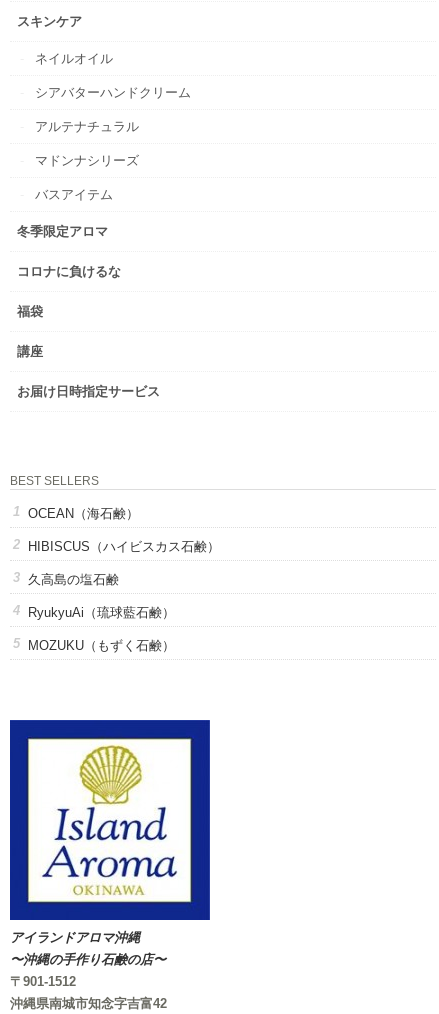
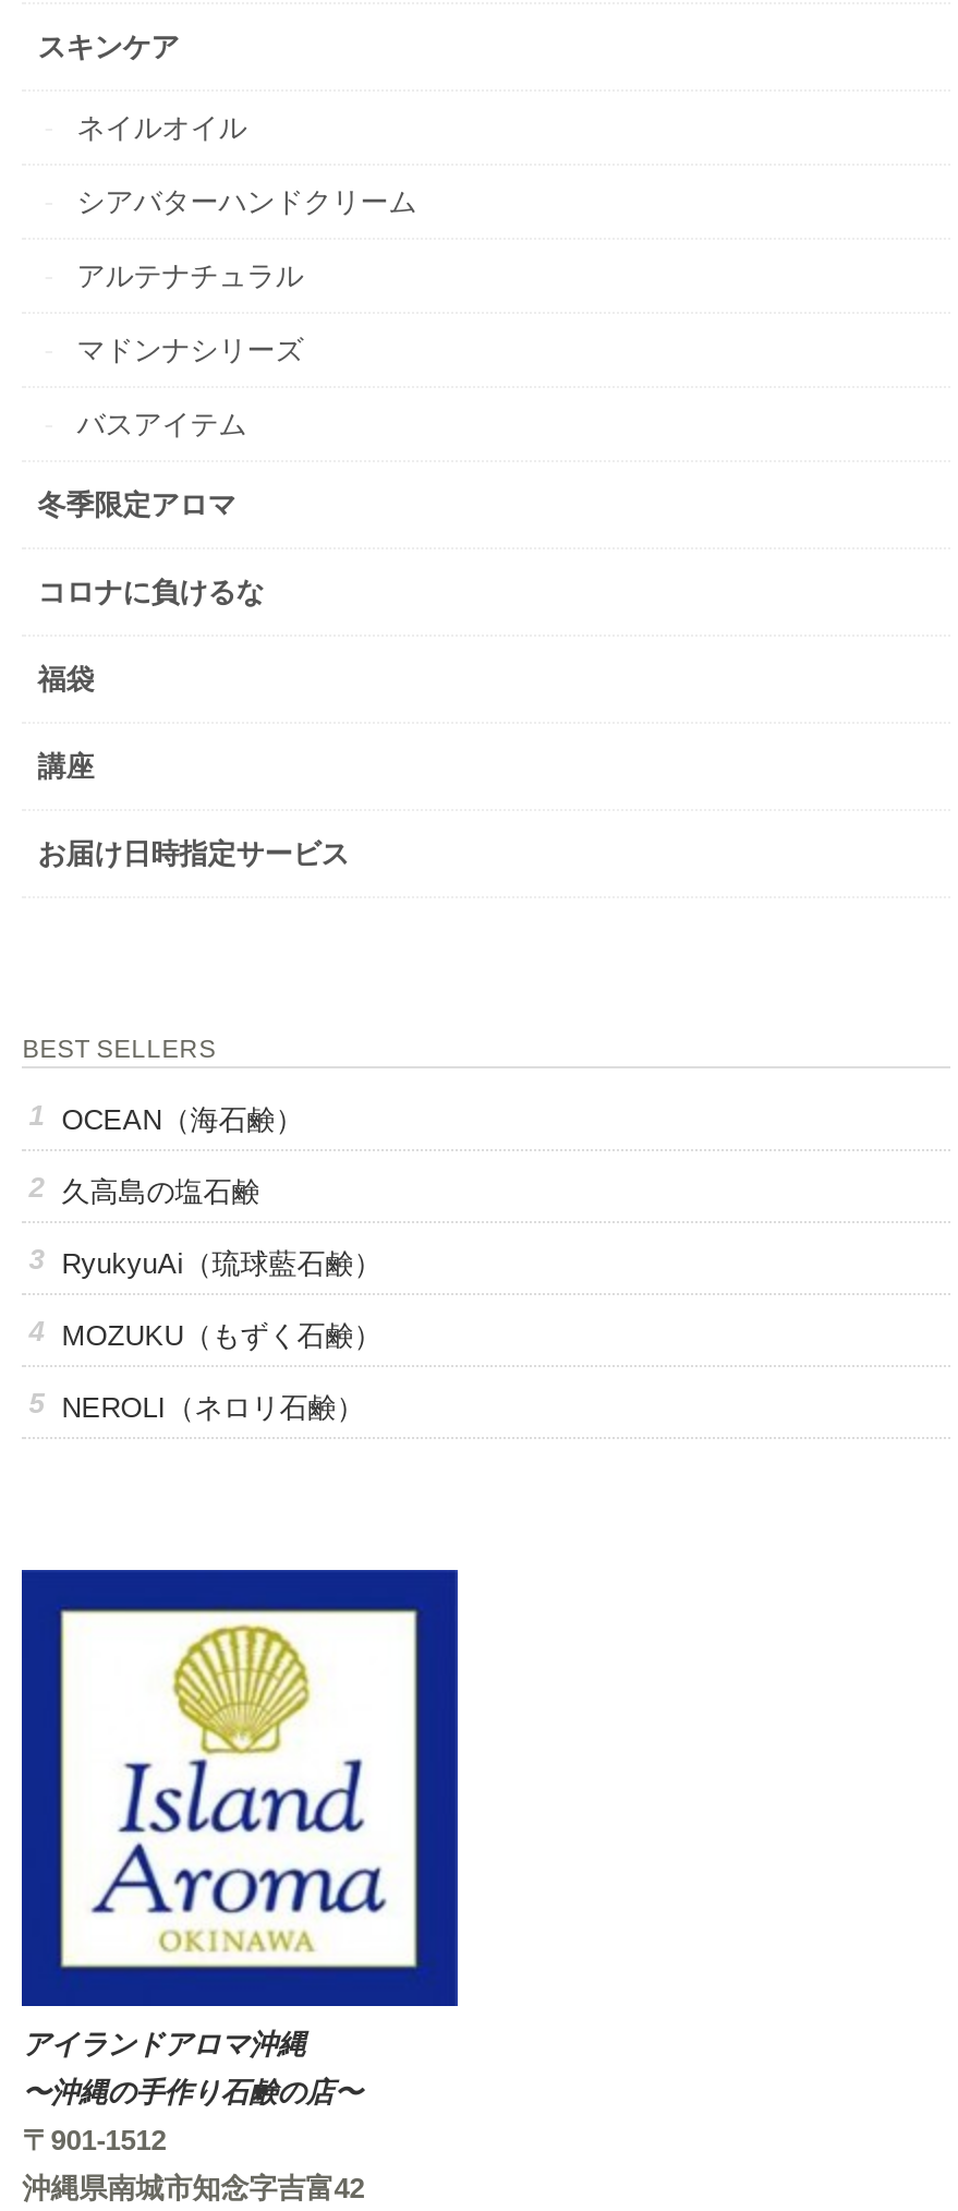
[28,539,220,554] HIBISCUS（ハイビスカス石鹸） -> none
moved [28,572,175,653] -> [61,1175,382,1351]: 久高島の塩石鹸 | RyukyuAi（琉球藍石鹸） | MOZUKU（もずく石鹸）
none -> [61,1391,364,1423] NEROLI（ネロリ石鹸）

